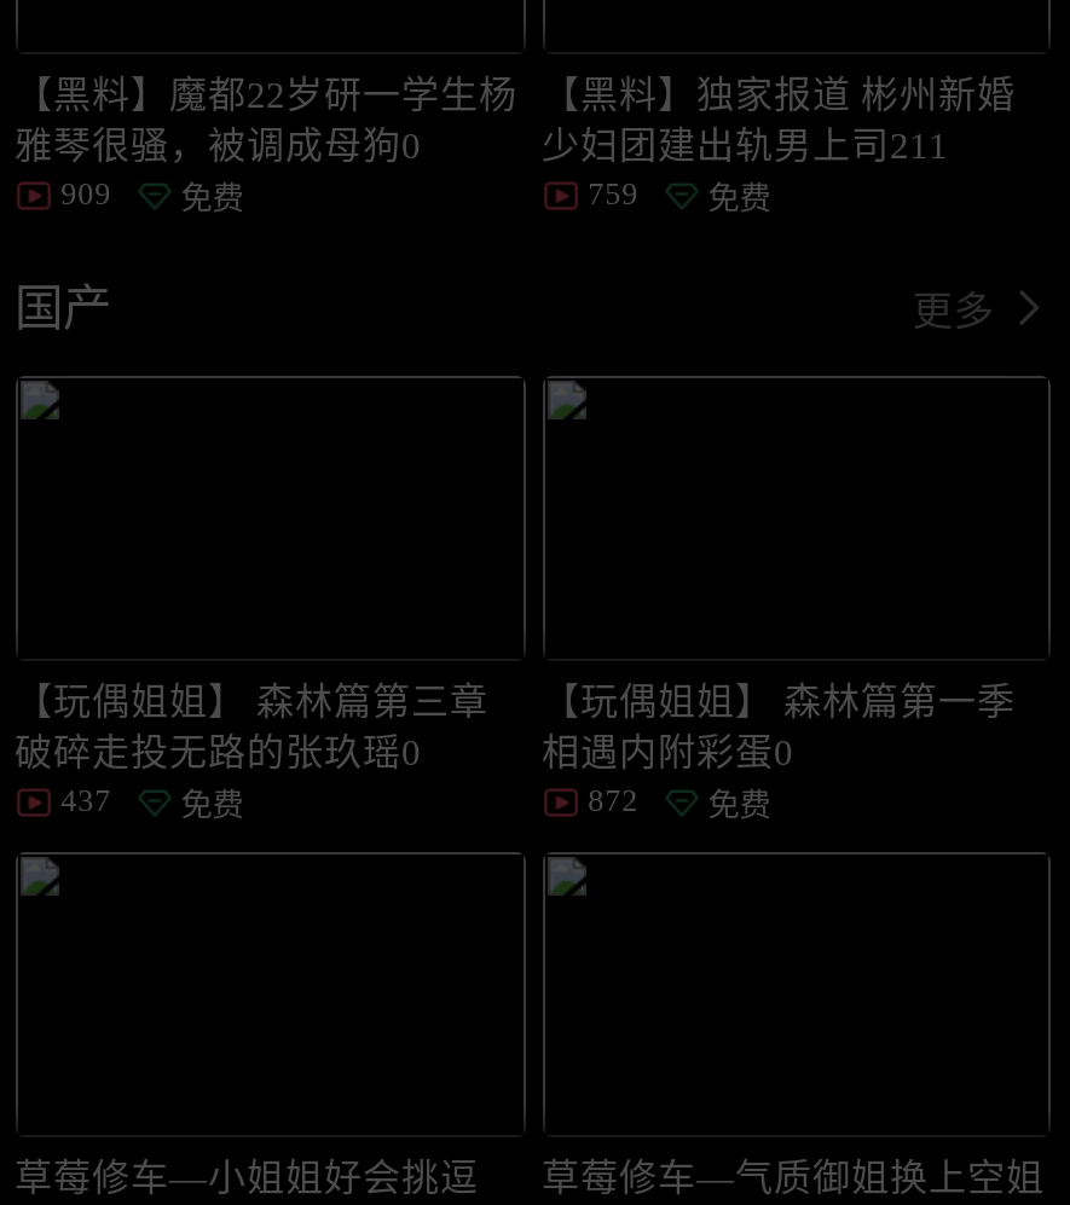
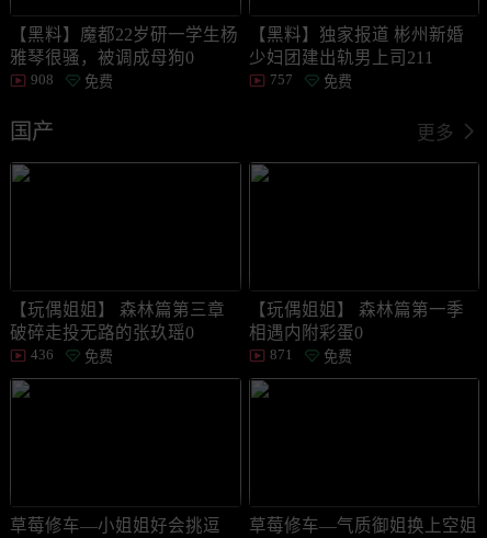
[61,176,244,216] 909 免费 -> [30,72,113,90] 908 免费
[588,176,771,216] 759 免费 -> [269,72,352,90] 757 免费
[61,783,244,823] 437 免费 -> [30,347,113,365] 436 免费
[588,783,771,823] 872 免费 -> [269,347,352,365] 871 免费

